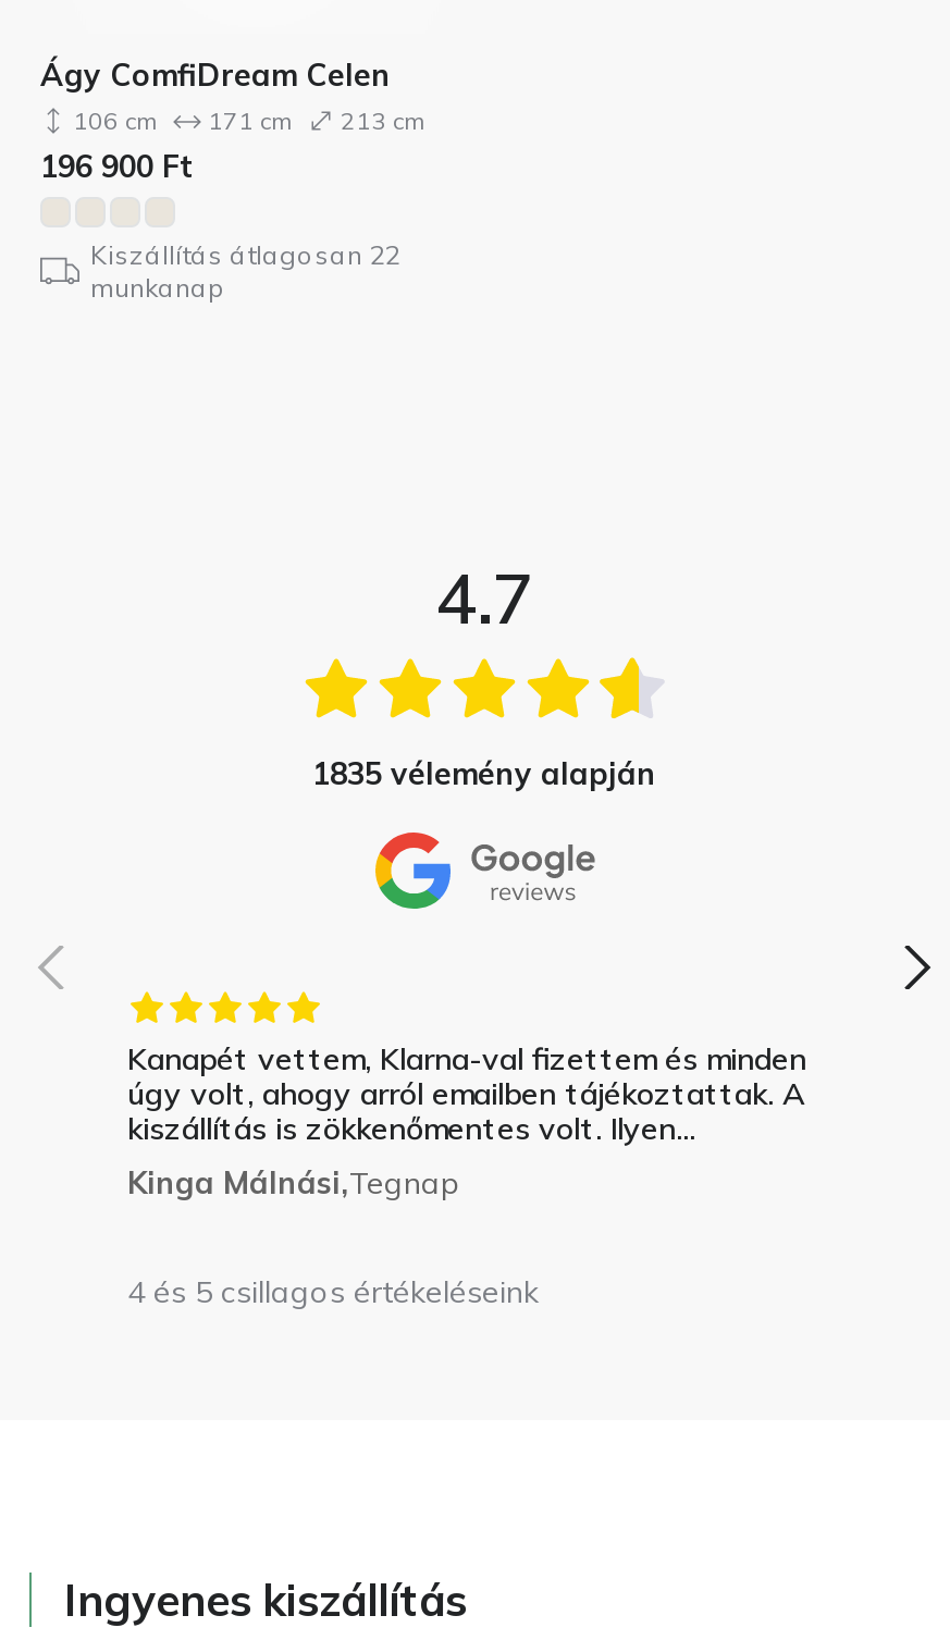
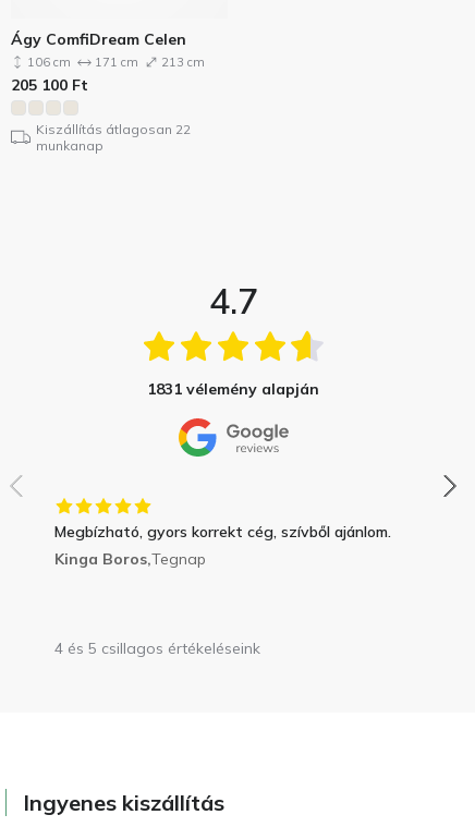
[40,147,195,186] 196 900 Ft -> [11,75,88,95] 205 100 Ft
[312,754,656,793] 1835 vélemény alapján -> [147,379,319,399] 1831 vélemény alapján
[127,1039,806,1203] Kanapét vettem, Klarna-val fizettem és minden | úgy volt, ahogy arról emailben tájékoztattak. A | kiszállítás is zökkenőmentes volt. Ilyen... | Kinga Málnási,Tegnap -> [54,522,391,569] Megbízható, gyors korrekt cég, szívből ajánlom. | Kinga Boros,Tegnap

